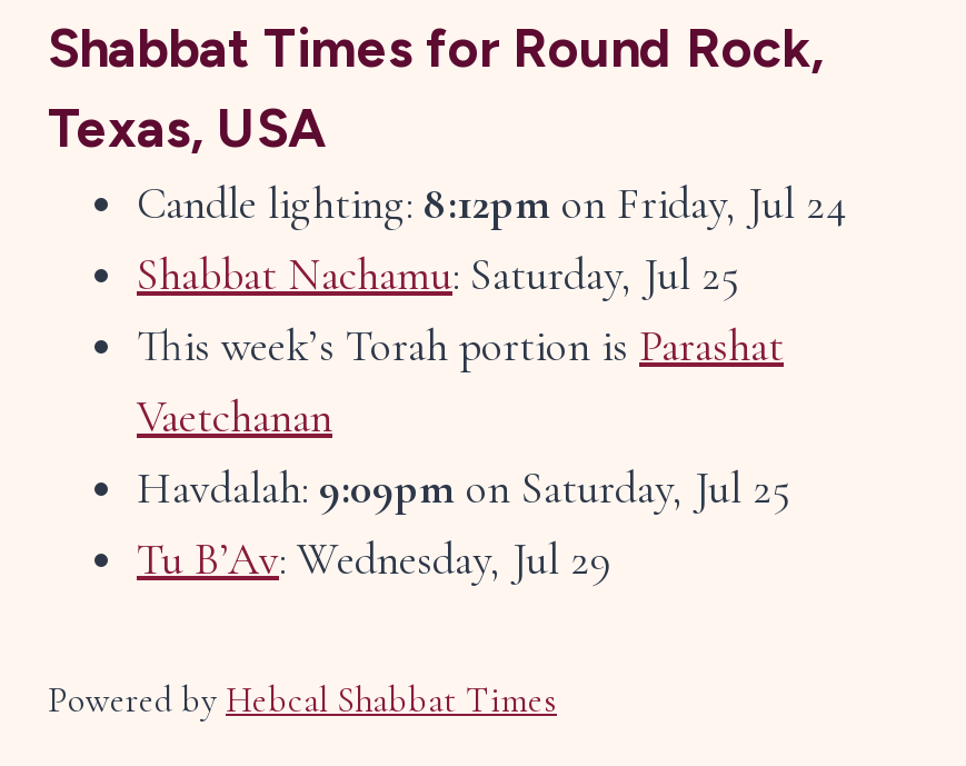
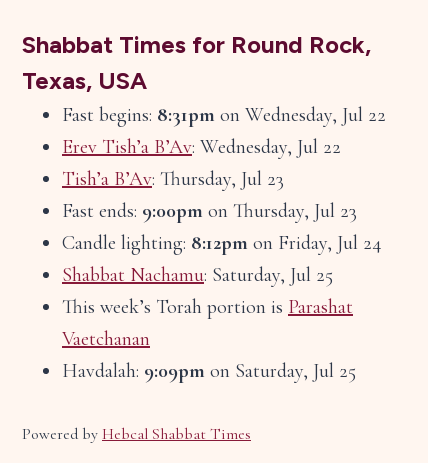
none -> [62,103,386,223] Fast begins: 8:31pm on Wednesday, Jul 22 | Erev Tish’a B’Av: Wednesday, Jul 22 | Tish’a B’Av: Thursday, Jul 23 | Fast ends: 9:00pm on Thursday, Jul 23
moved [137,178,848,516] -> [62,231,382,383]: Candle lighting: 8:12pm on Friday, Jul 24 | Shabbat Nachamu: Saturday, Jul 25 | This week’s Torah portion is Parashat | Vaetchanan | Havdalah: 9:09pm on Saturday, Jul 25
[137,534,610,587] Tu B’Av: Wednesday, Jul 29 -> none

